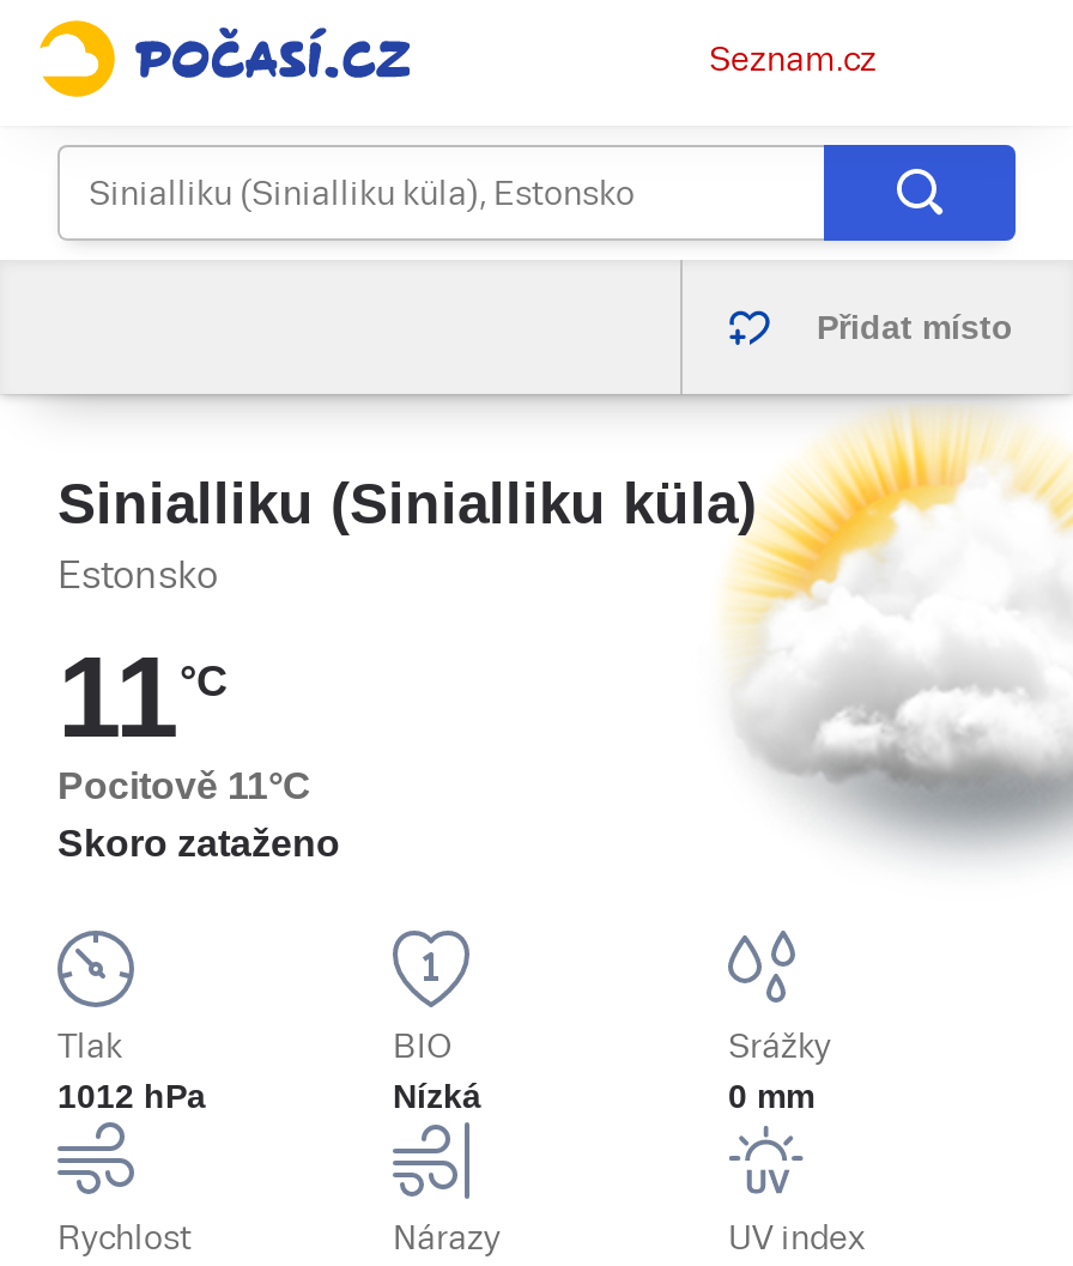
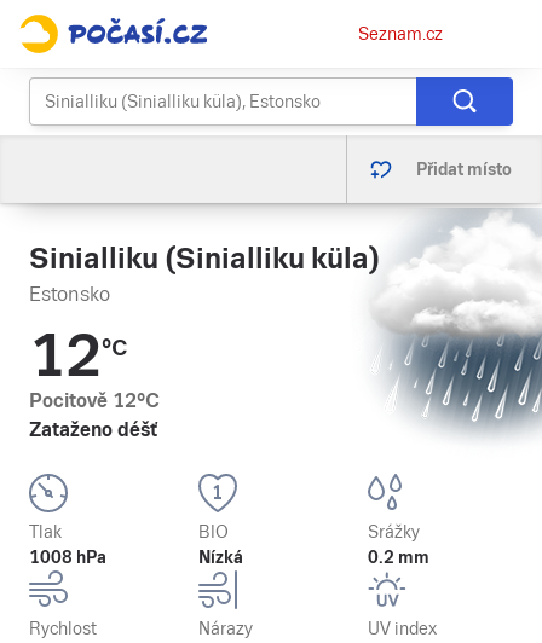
[731,406,1066,823] [image] -> [371,209,538,421] [image]
[57,634,340,864] 11°C | Pocitově 11°C | Skoro zataženo -> [29,323,160,441] 12°C | Pocitově 12°C | Zataženo déšť
[57,1077,206,1115] 1012 hPa -> [29,548,106,567] 1008 hPa
[728,1077,814,1115] 0 mm -> [368,548,429,567] 0.2 mm

